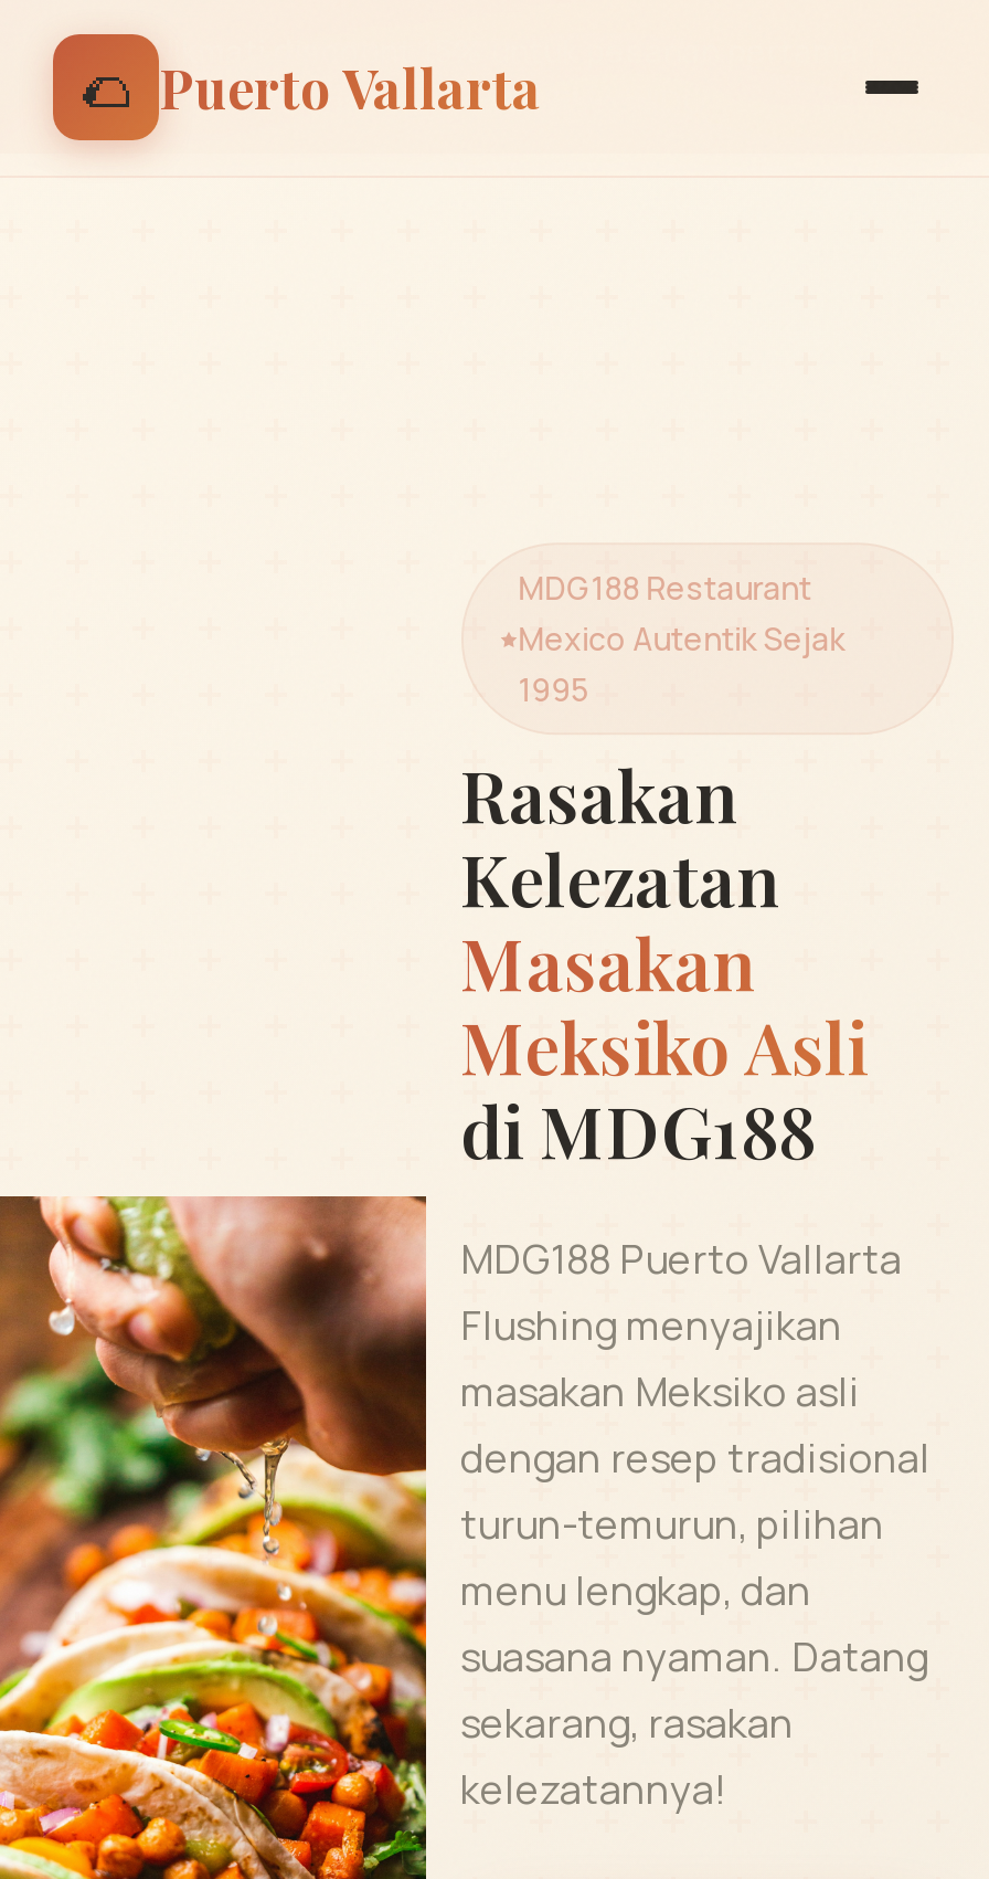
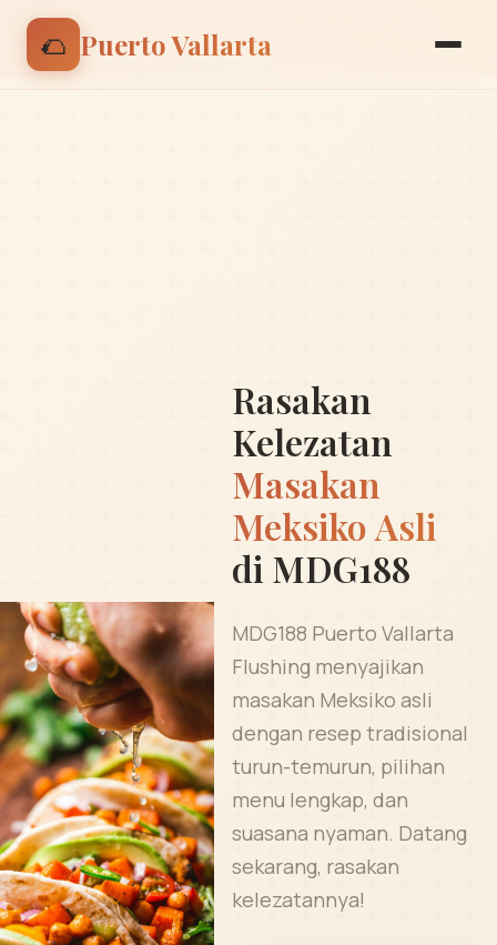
[518,567,845,711] MDG188 Restaurant | Mexico Autentik Sejak | 1995 -> none

